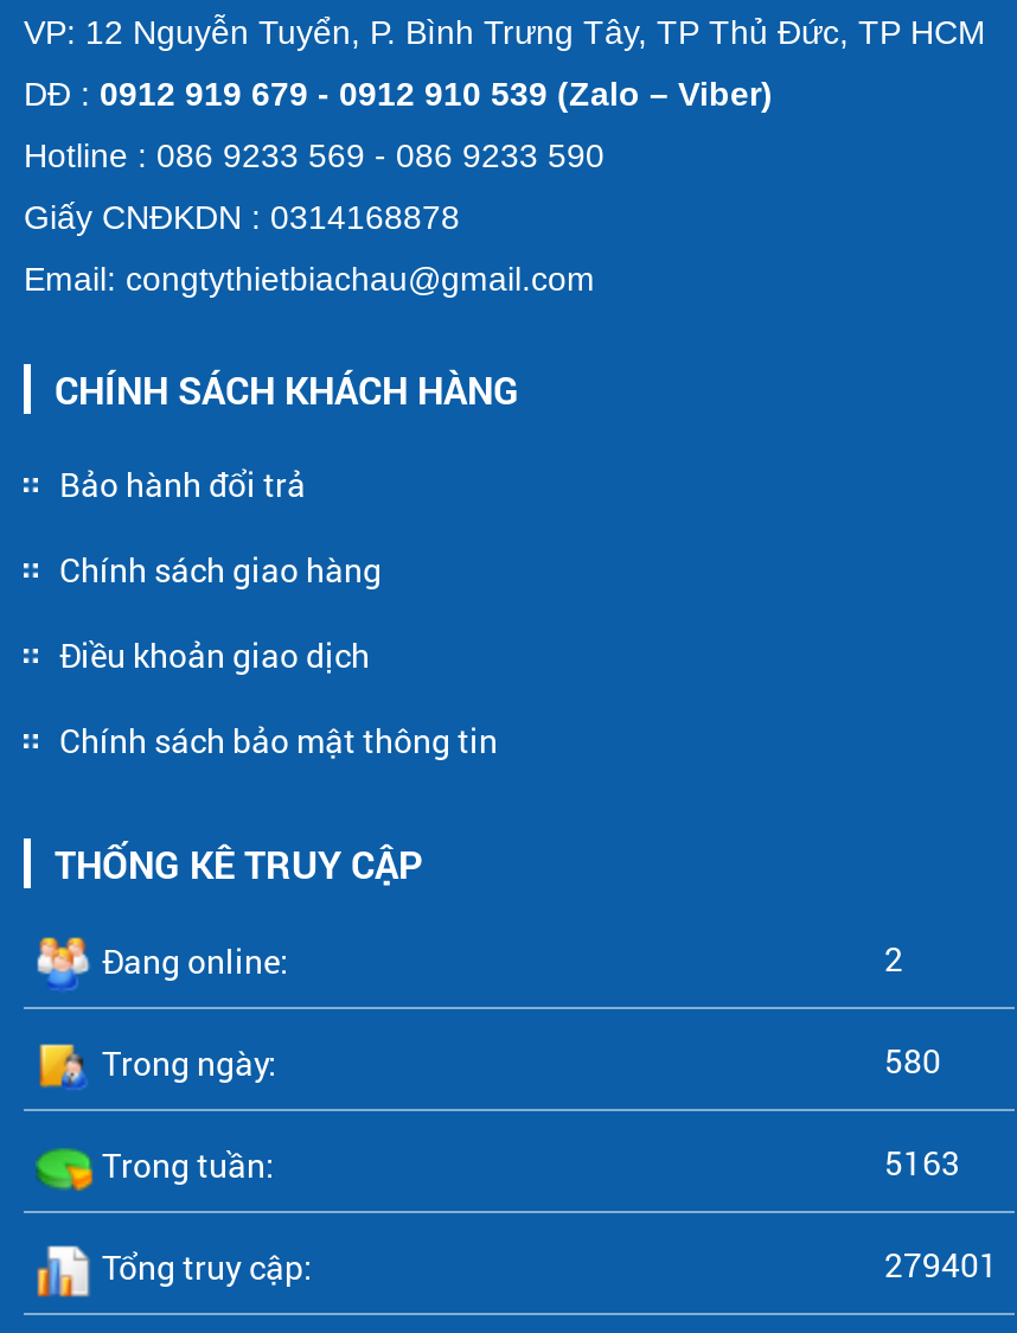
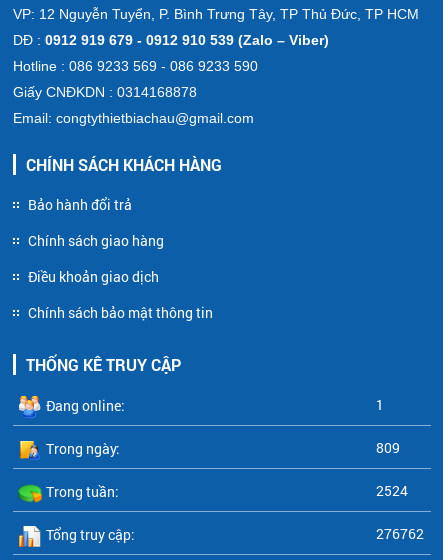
[884,936,903,981] 2 -> [376,395,384,414] 1
[884,1038,941,1083] 580 -> [376,438,400,457] 809
[884,1140,960,1185] 5163 -> [376,481,408,500] 2524
[884,1242,998,1287] 279401 -> [376,524,424,543] 276762

